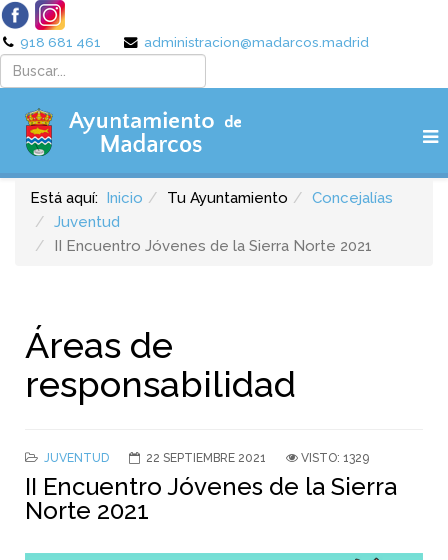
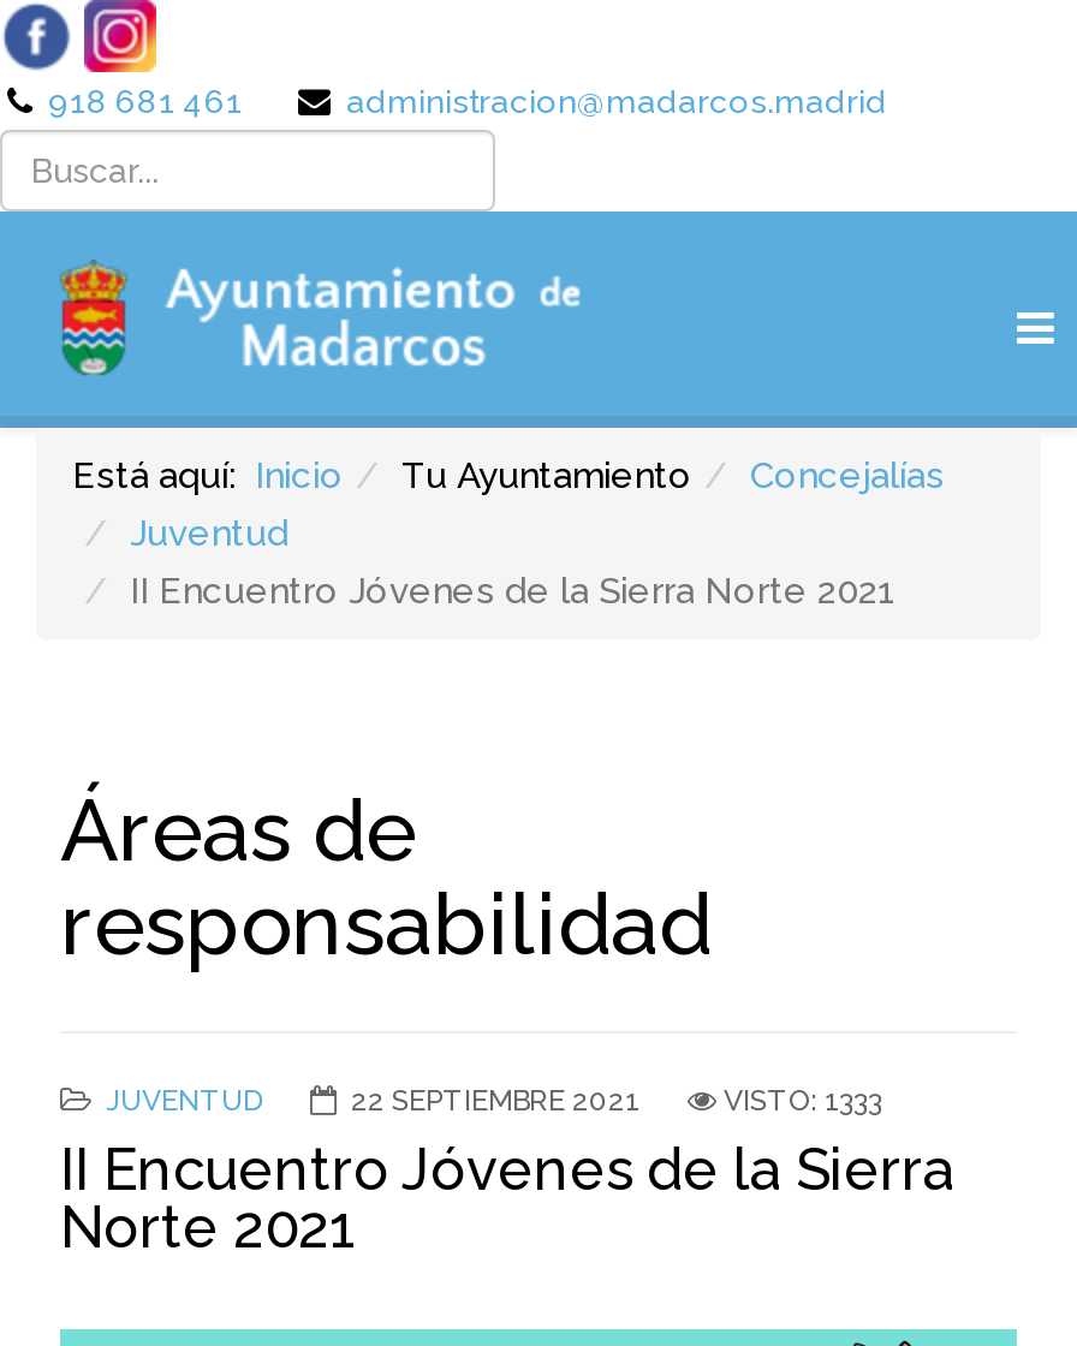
[301,451,369,465] VISTO: 1329 -> [724,1084,882,1118] VISTO: 1333

